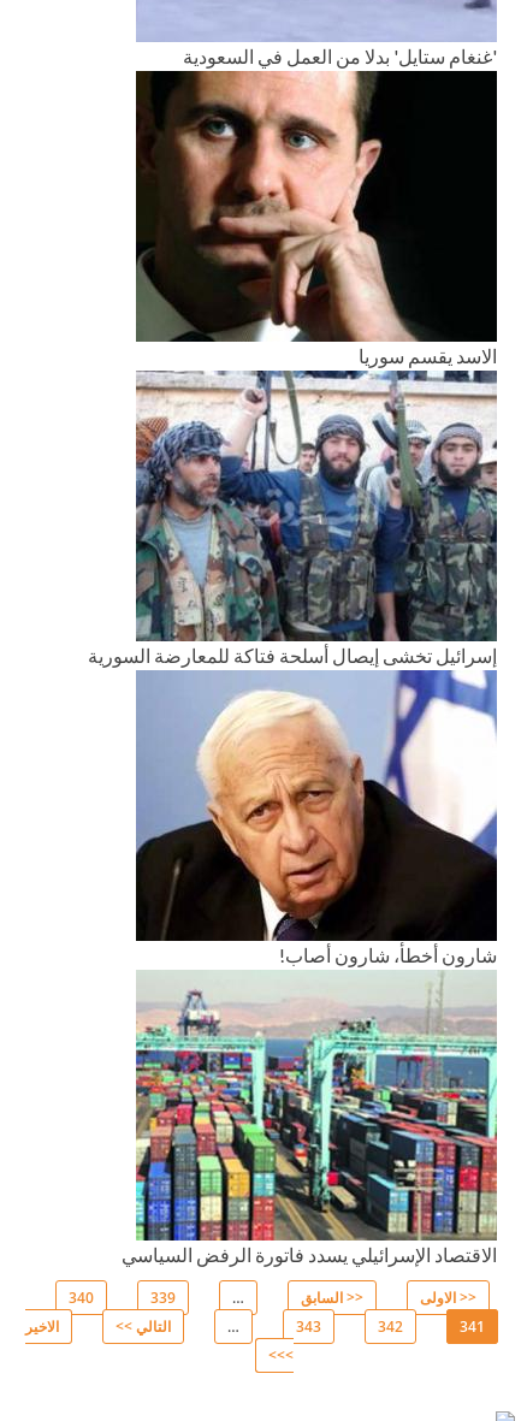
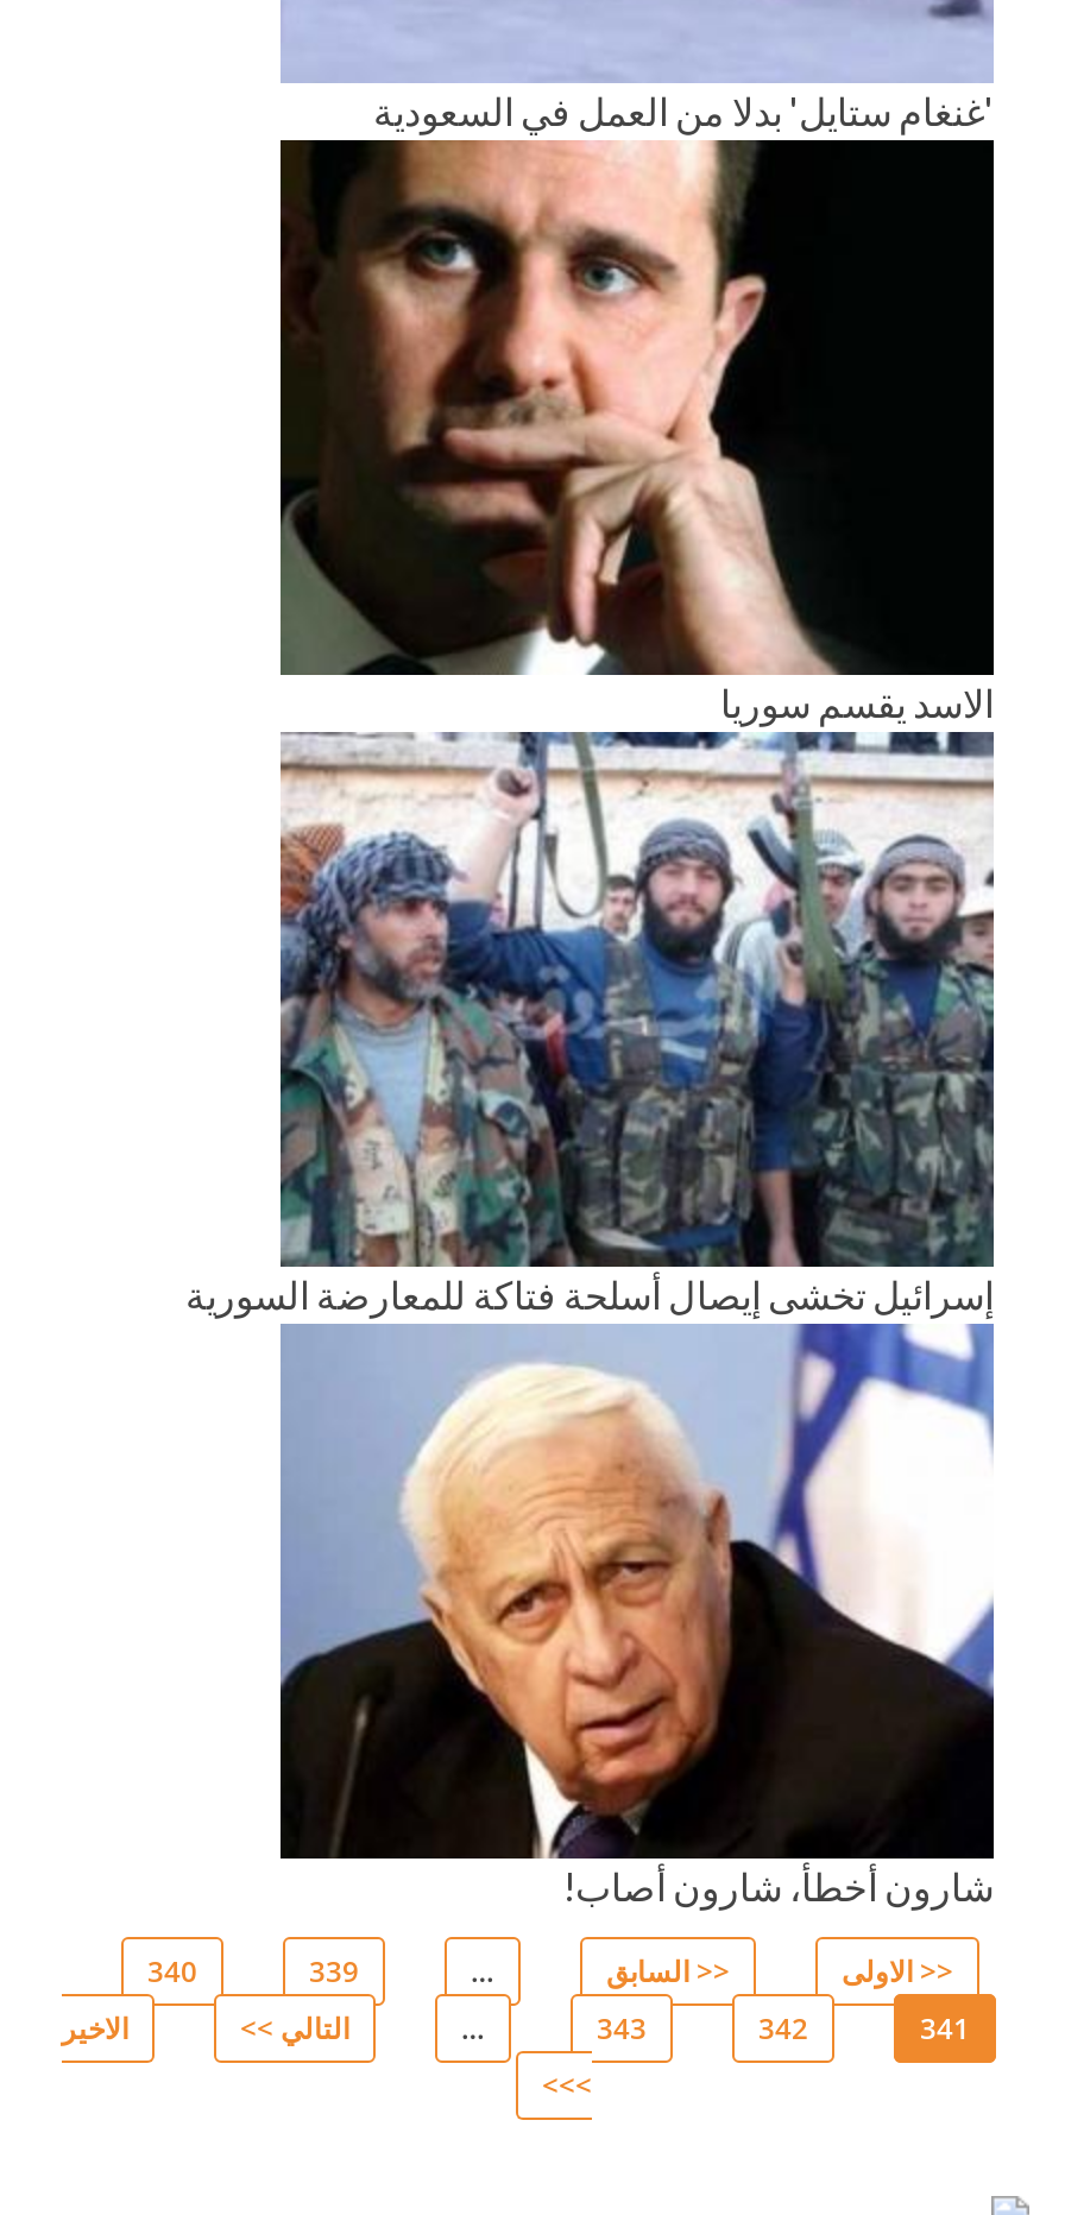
[122,971,498,1266] [image] | الاقتصاد الإسرائيلي يسدد فاتورة الرفض السياسي -> none

